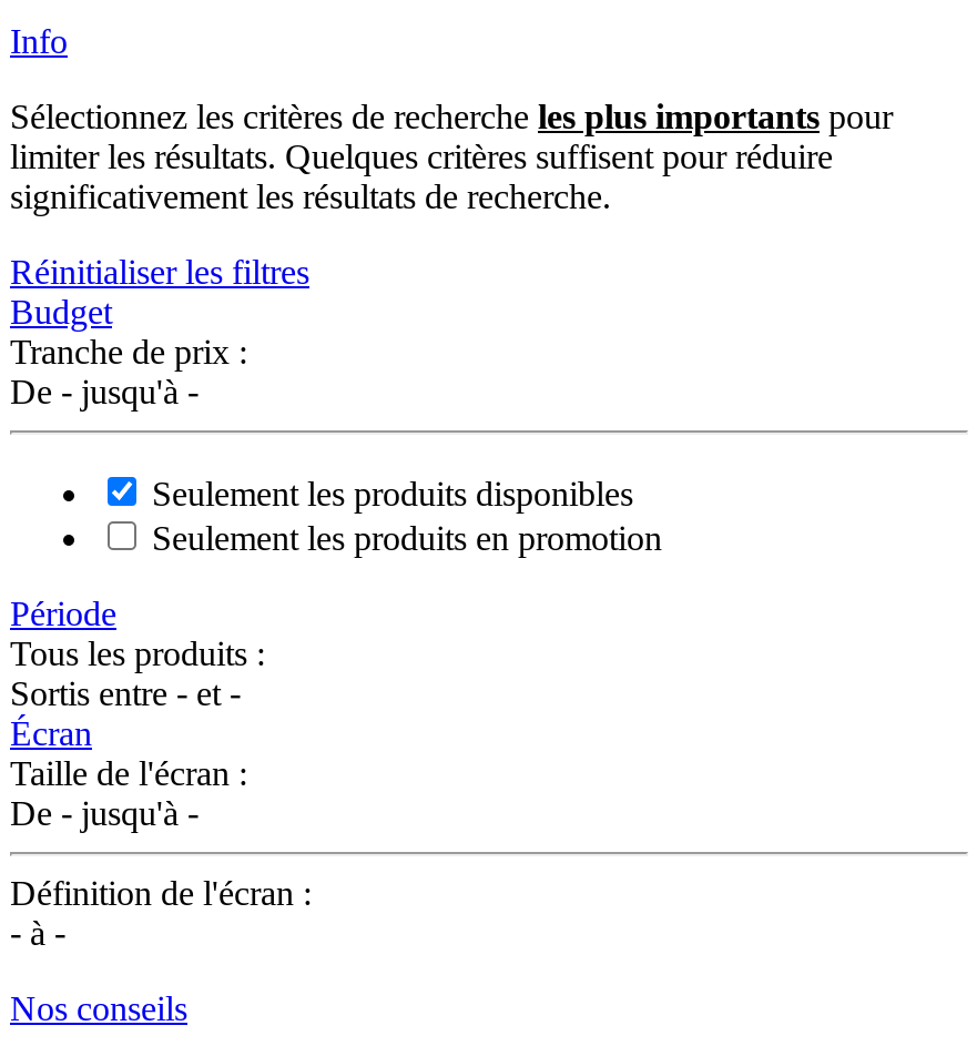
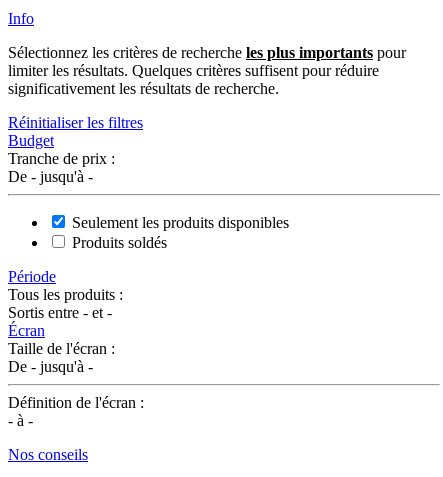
[152,519,662,557] Seulement les produits en promotion -> [72,234,167,251] Produits soldés

